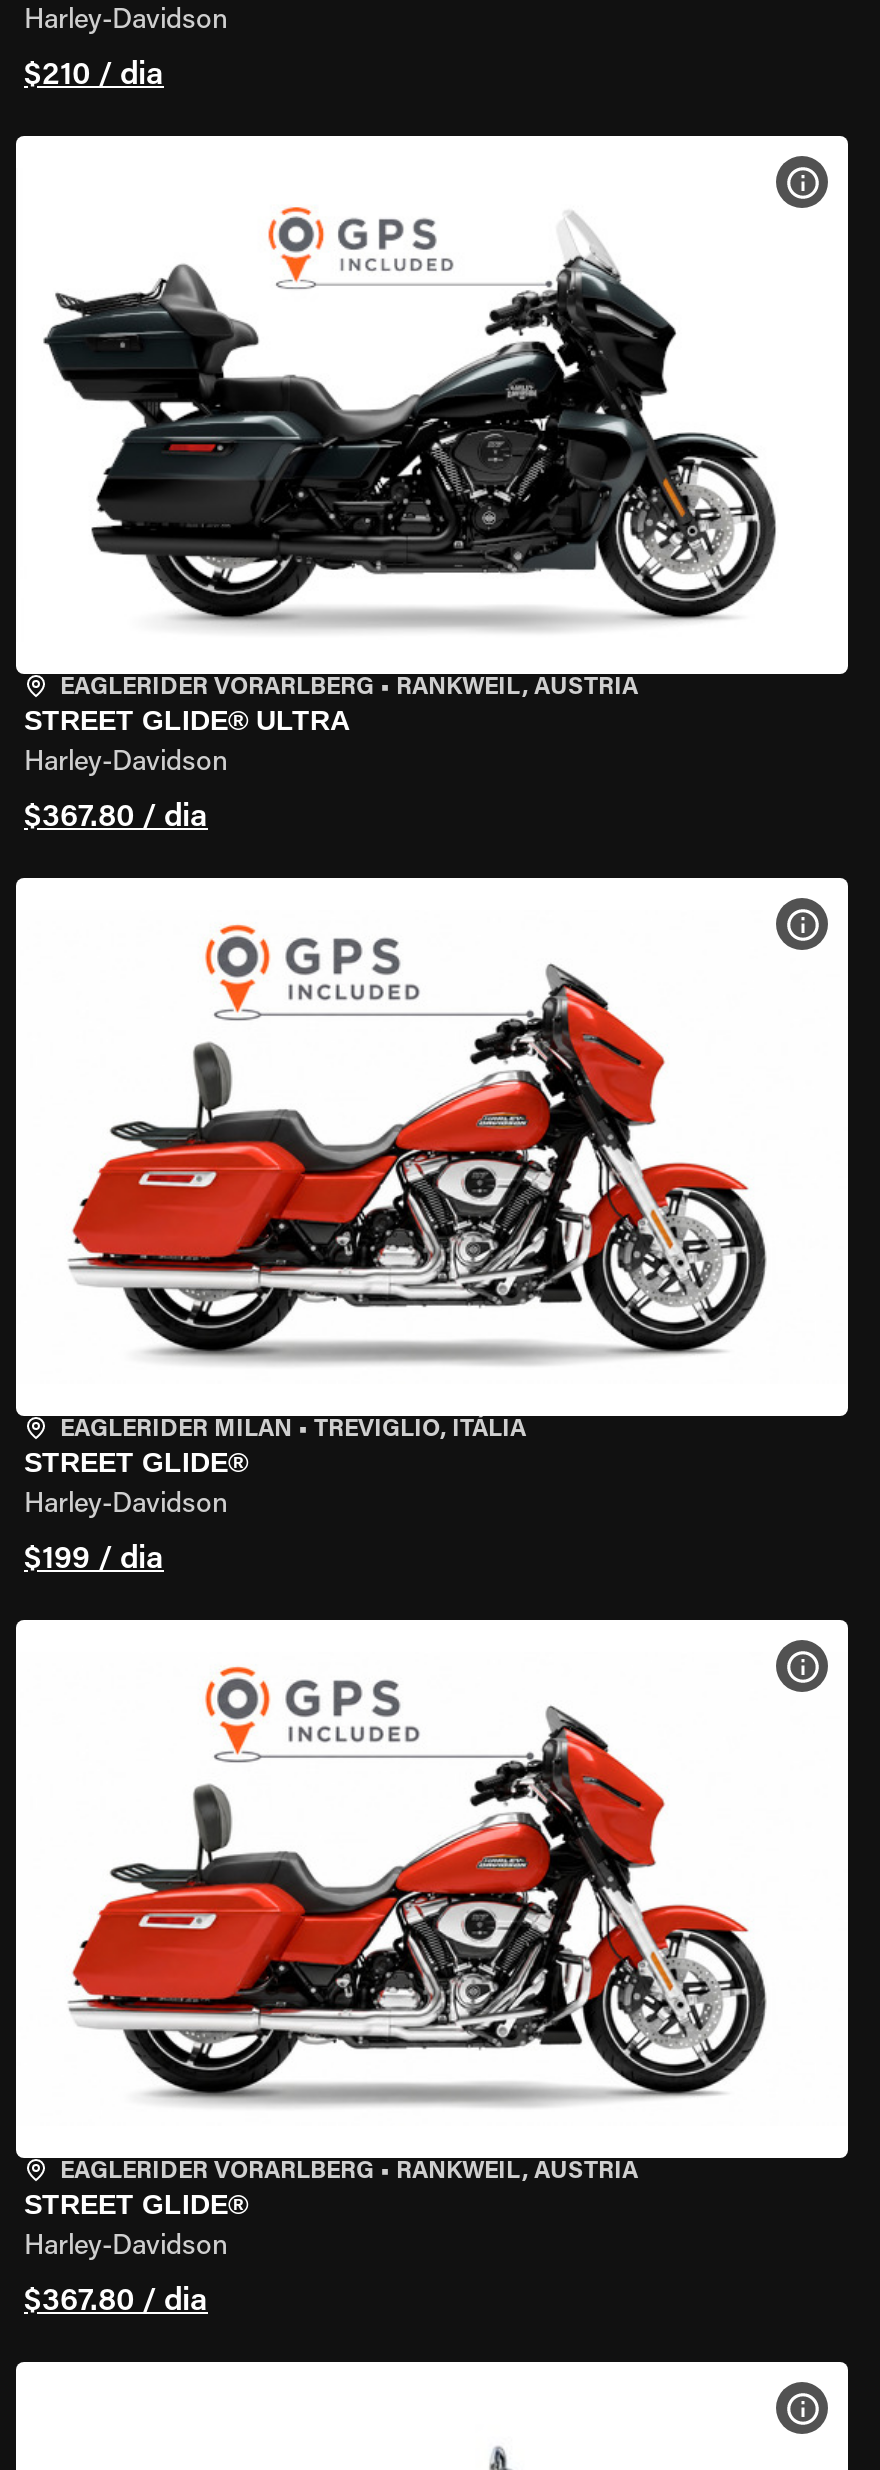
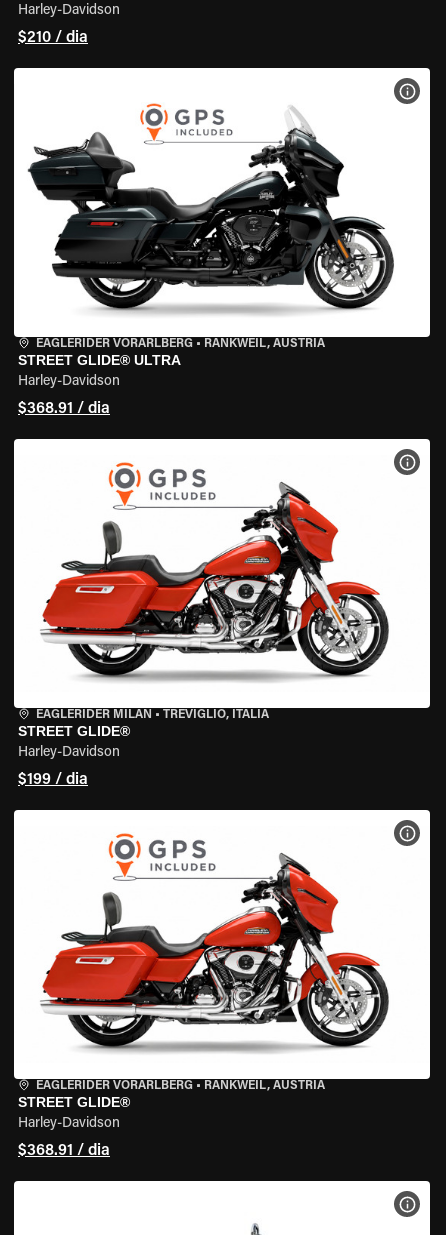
[24,802,208,834] $367.80 / dia -> [18,401,110,417] $368.91 / dia
[24,2286,208,2318] $367.80 / dia -> [18,1143,110,1159] $368.91 / dia

